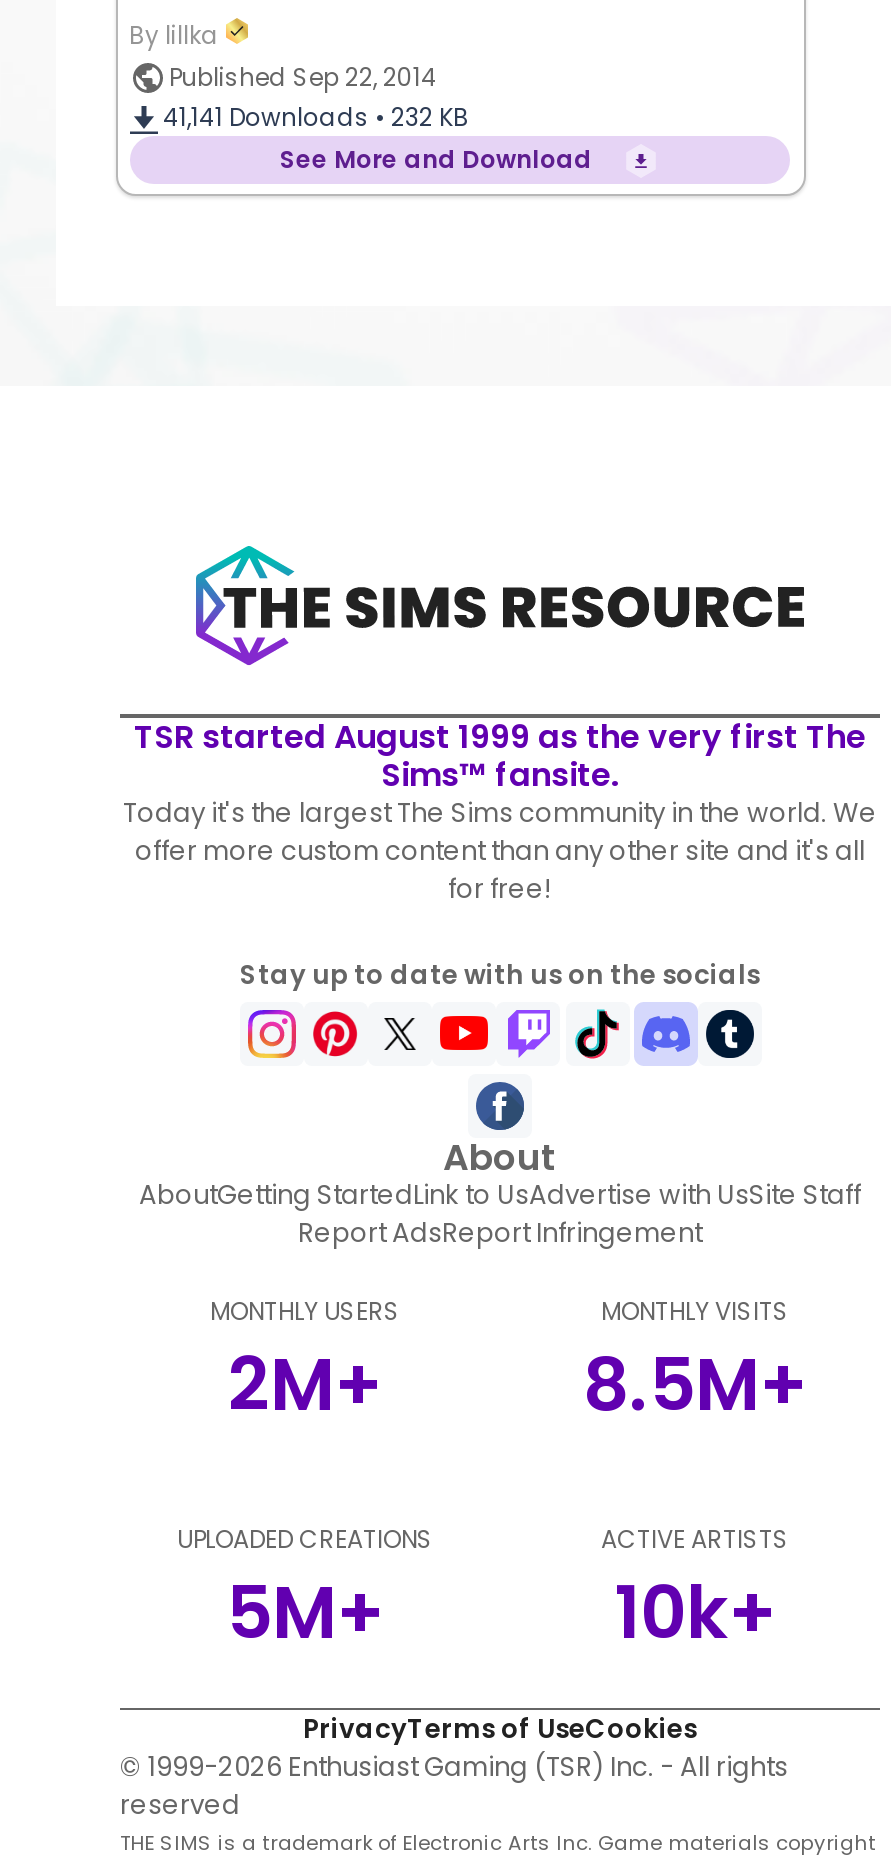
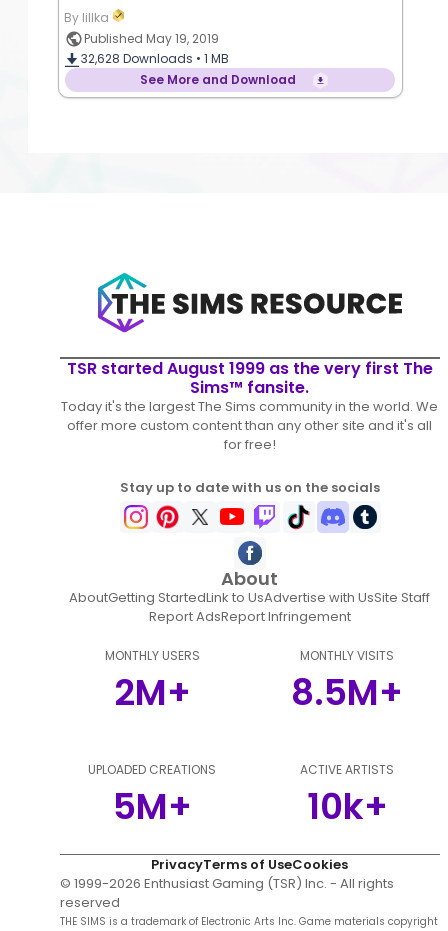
[169,60,437,94] Published Sep 22, 2014 -> [84,30,219,47] Published May 19, 2019
[163,100,469,134] 41,141 Downloads • 232 KB -> [81,50,229,67] 32,628 Downloads • 1 MB

